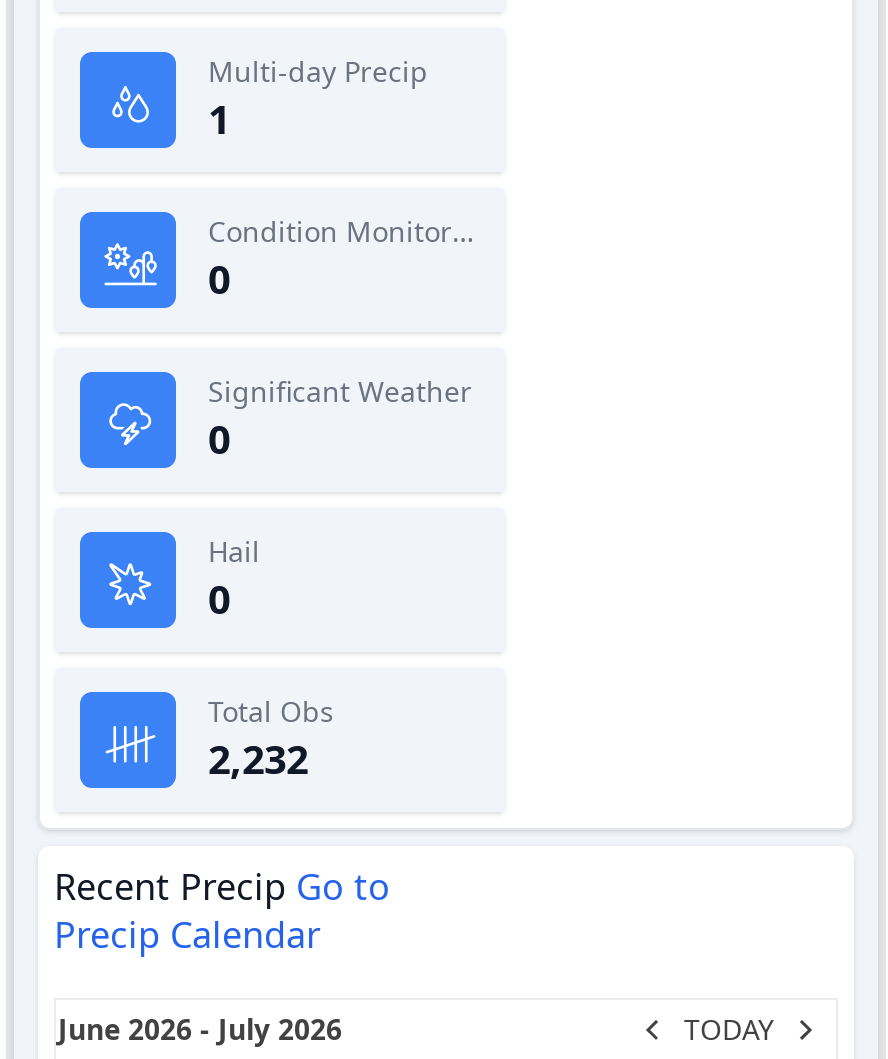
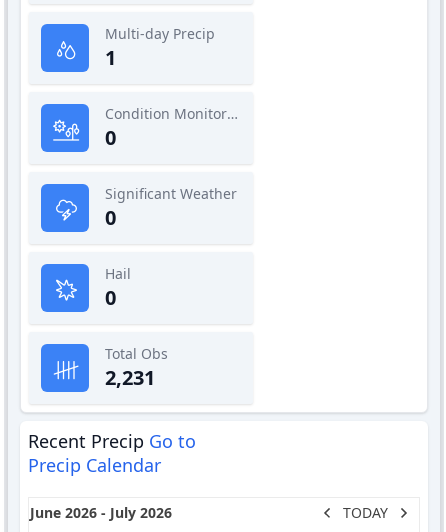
[208,732,308,786] 2,232 -> [105,364,155,391] 2,231

